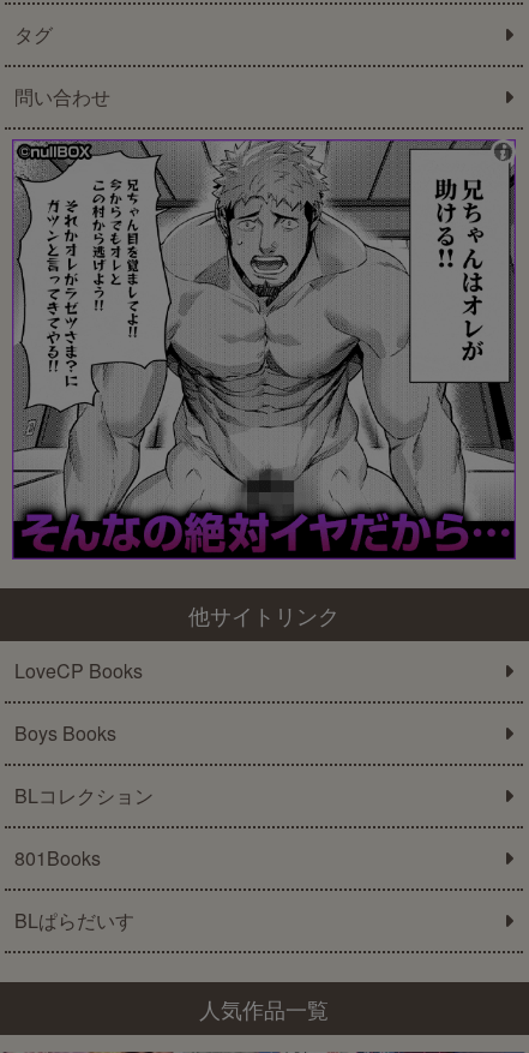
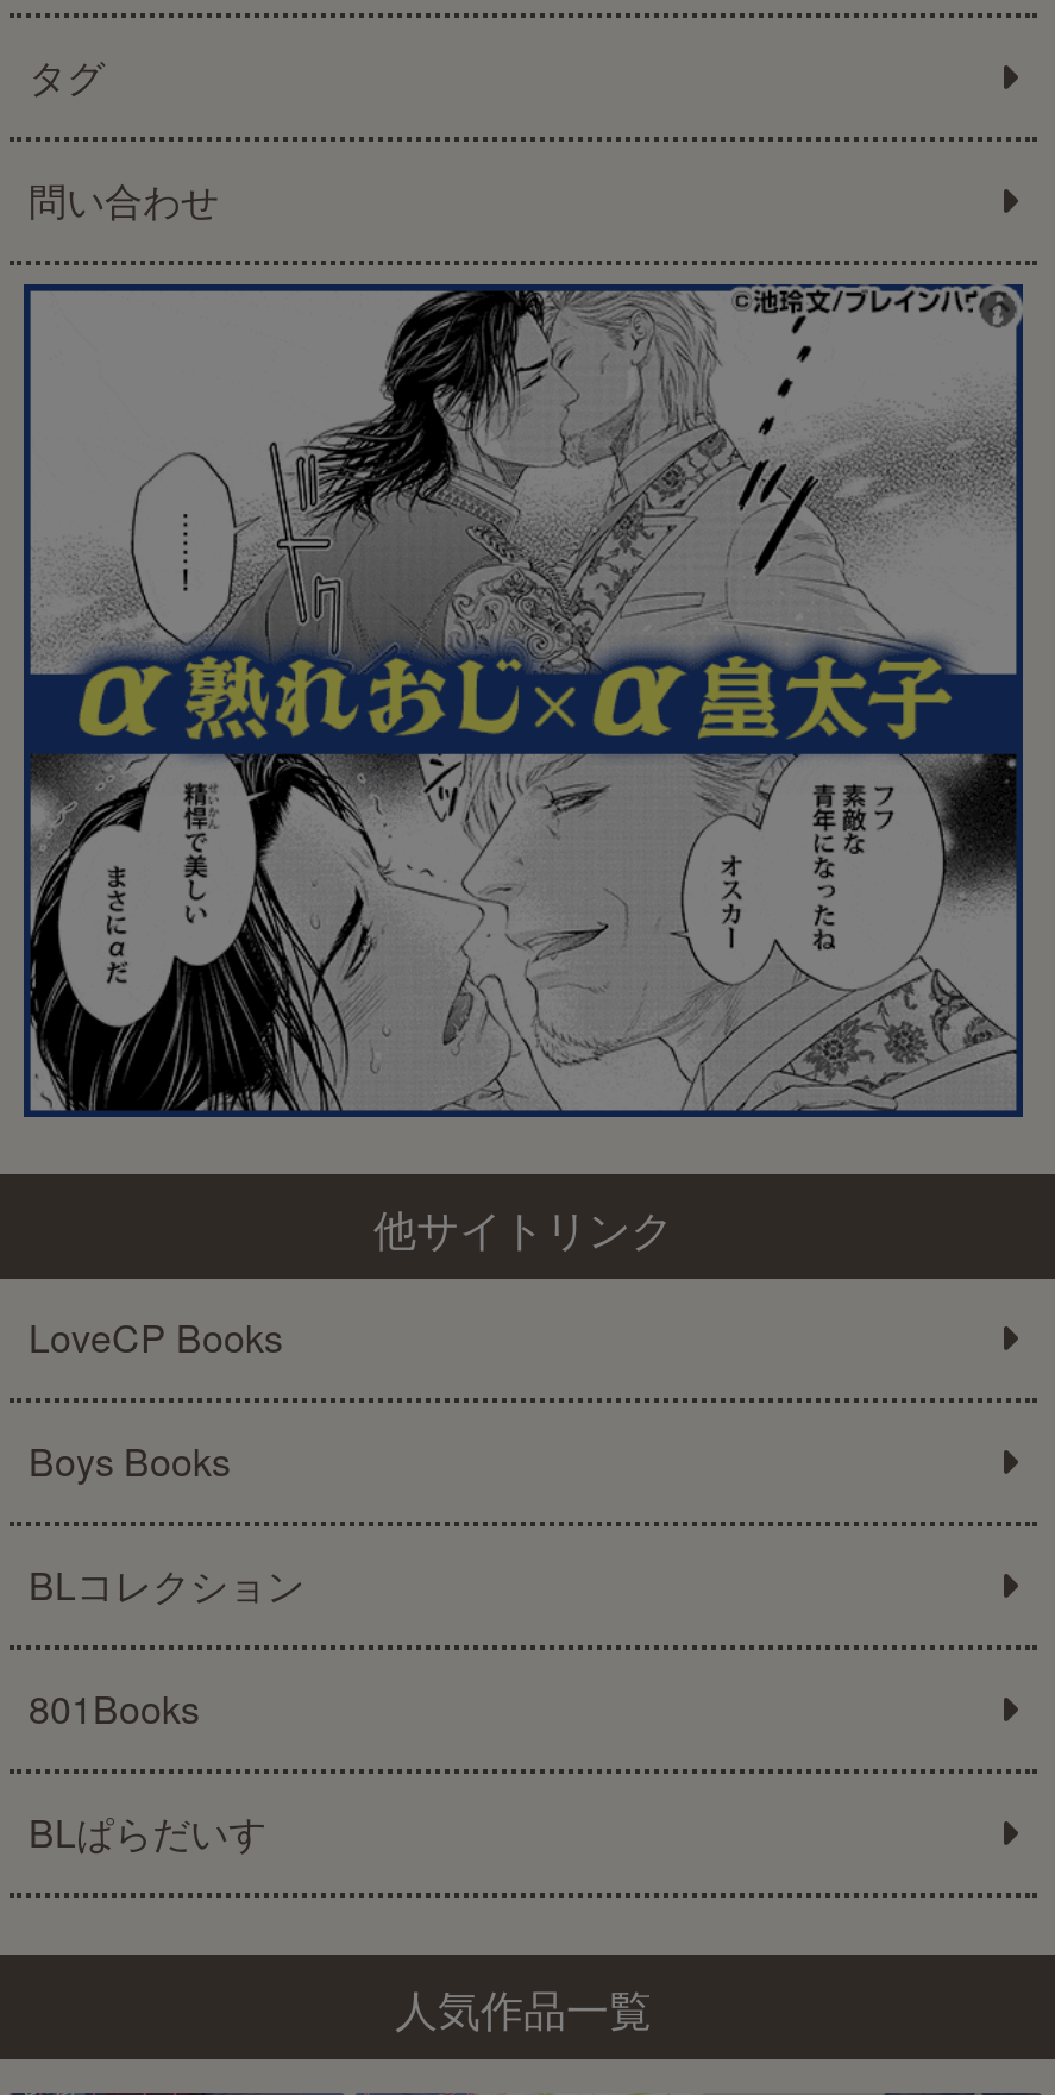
[11,138,517,561] [image] -> [21,282,1025,1119] [image]

